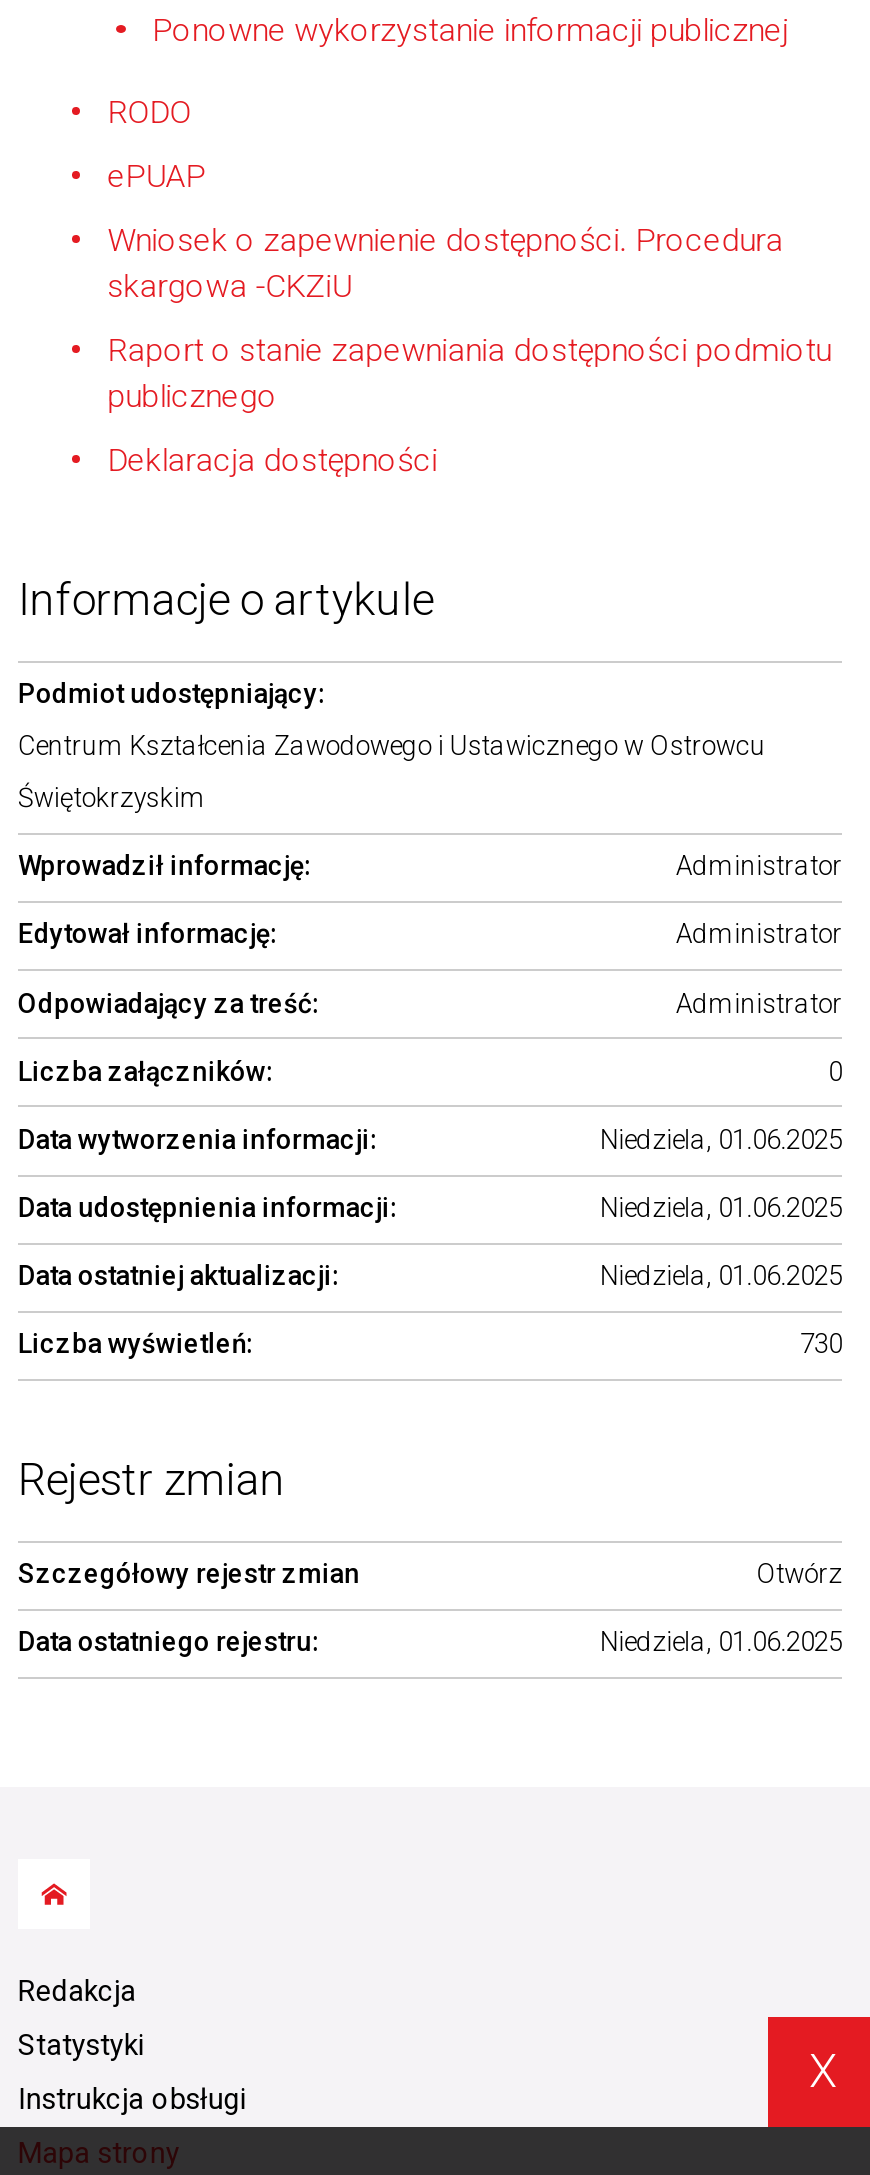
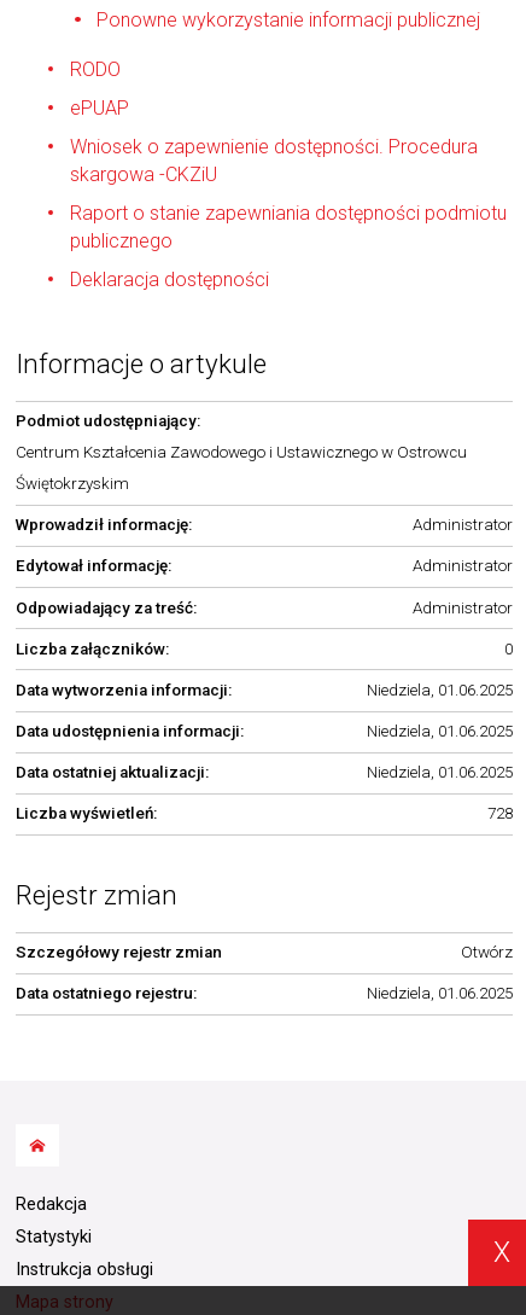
[800,1330,842,1360] 730 -> [488,805,513,823] 728

